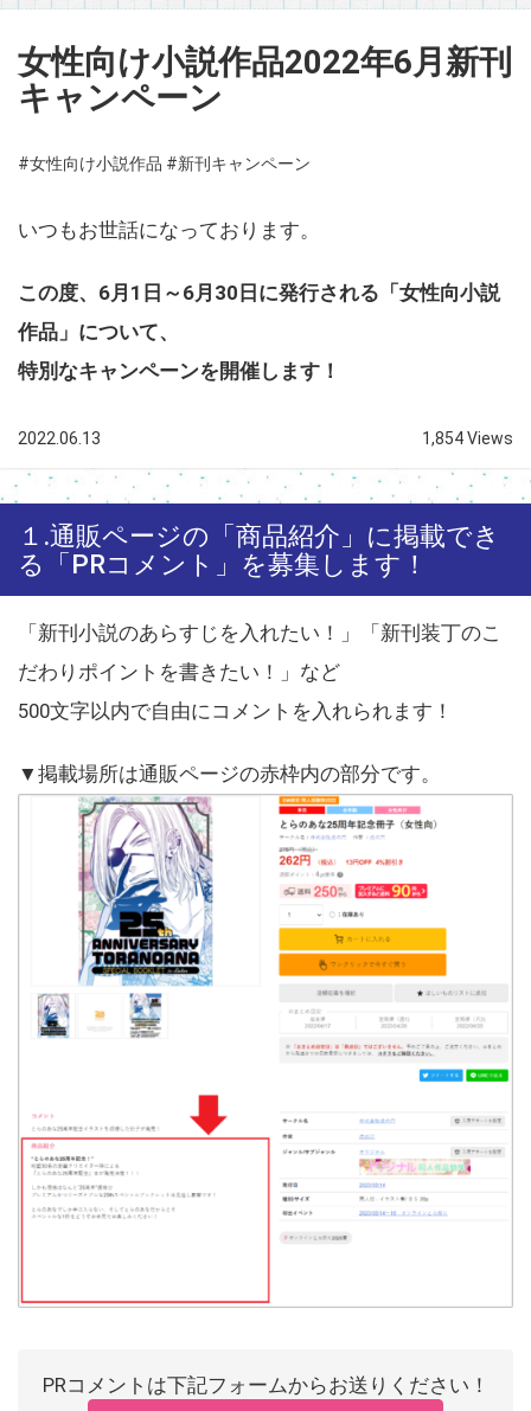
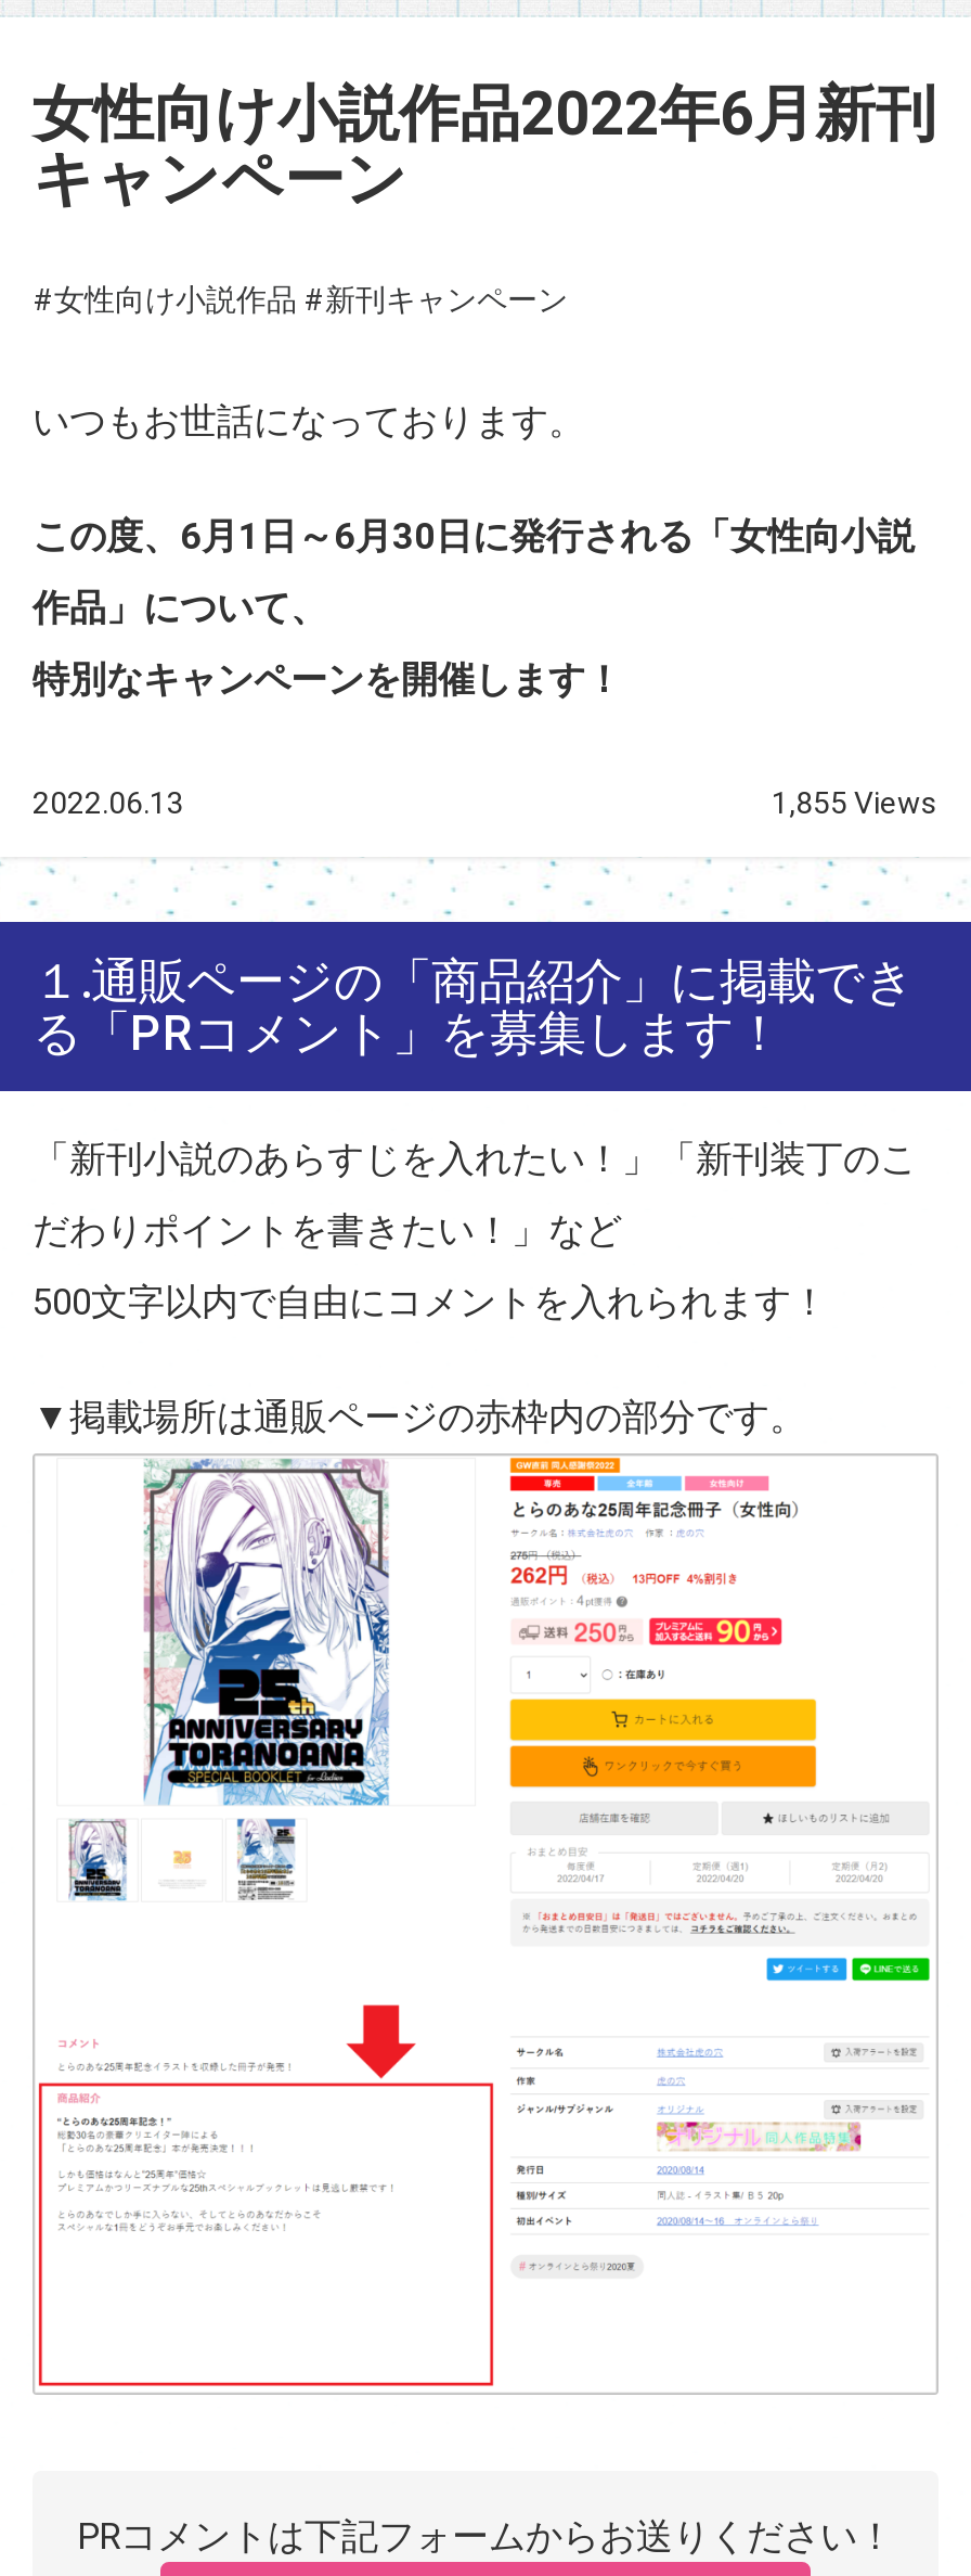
[422,429,513,448] 1,854 Views -> [772,785,938,820] 1,855 Views

